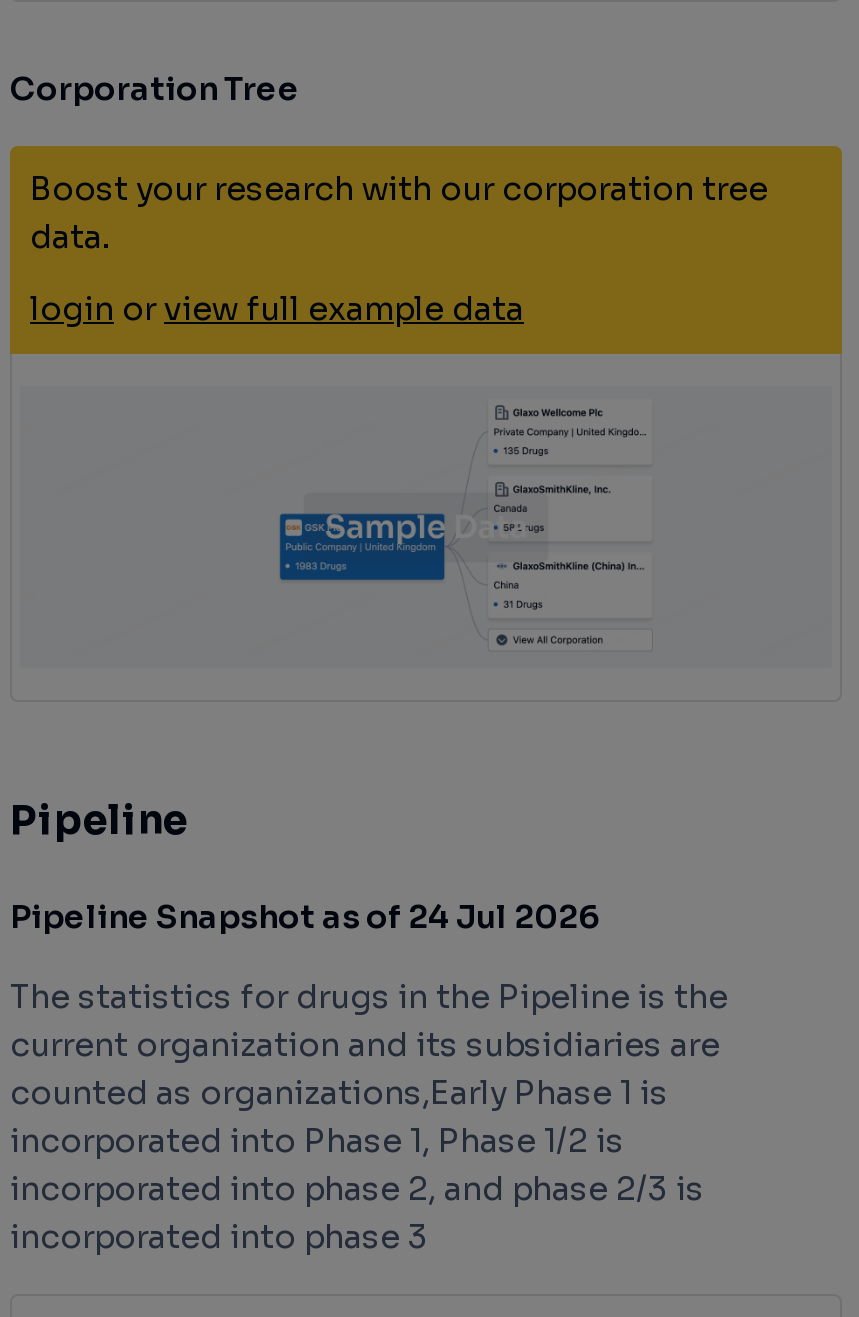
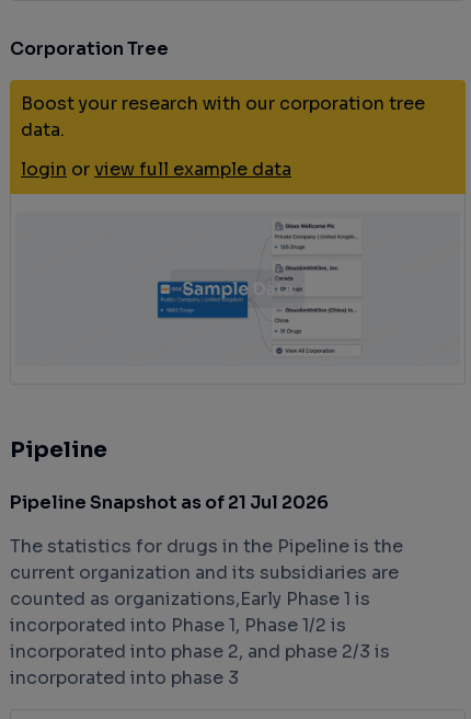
[10,896,600,938] Pipeline Snapshot as of 24 Jul 2026 -> [10,491,329,514] Pipeline Snapshot as of 21 Jul 2026

